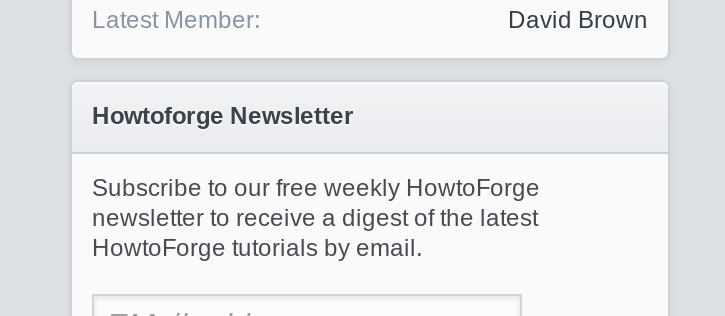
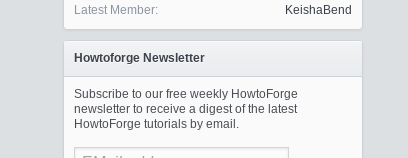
[508,6,648,34] David Brown -> [285,3,352,17] KeishaBend

